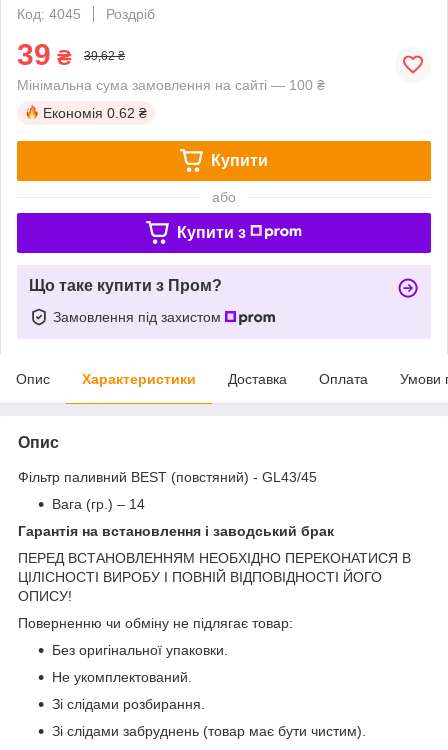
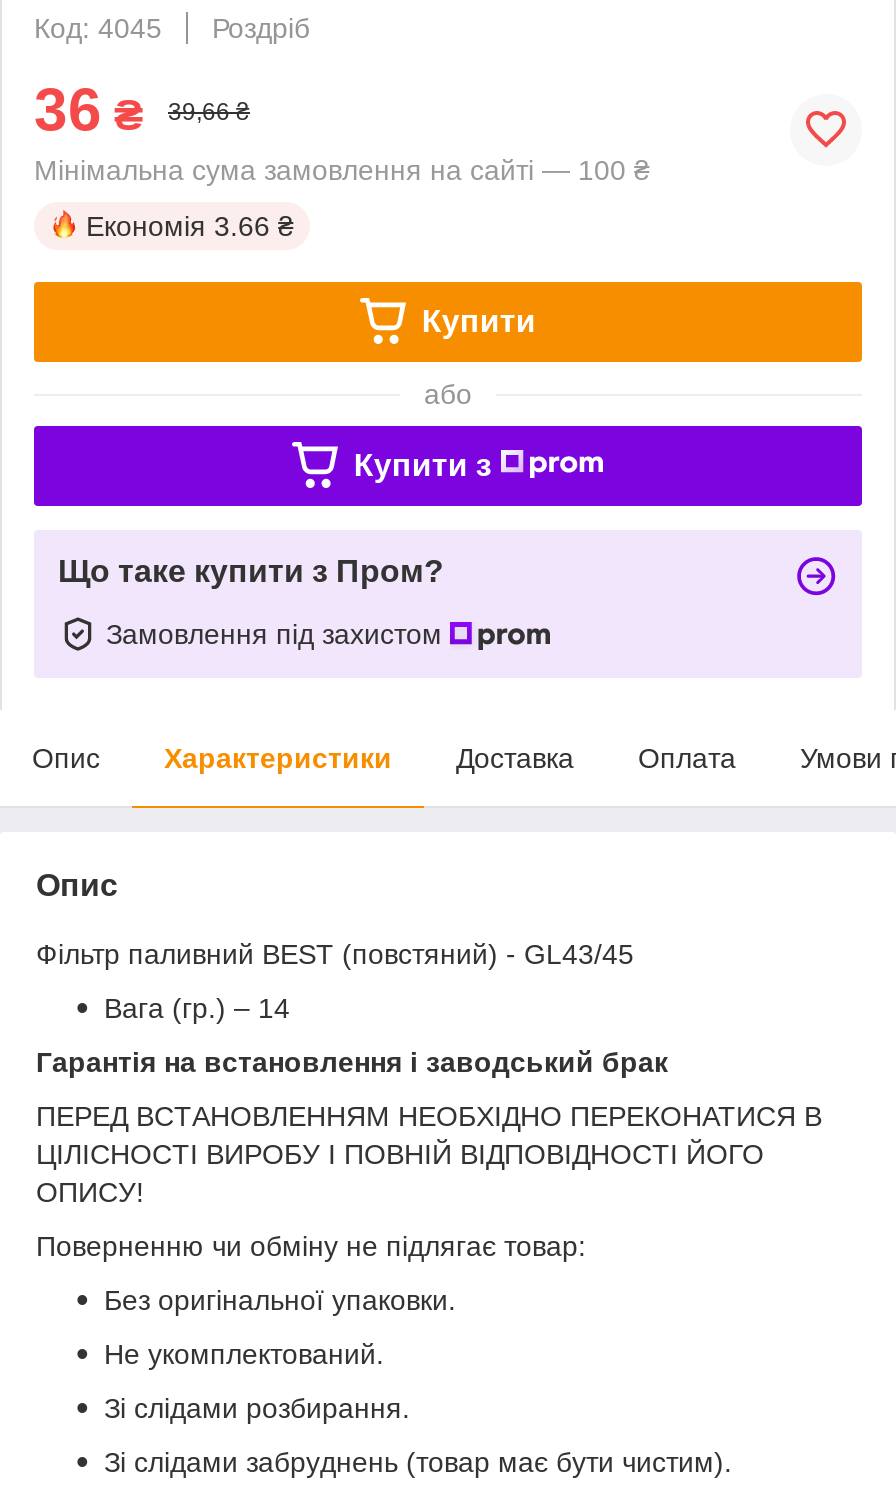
[17,38,72,71] 39 ₴ -> [34,76,144,142] 36 ₴
[84,49,125,63] 39,62 ₴ -> [168,98,250,126] 39,66 ₴
[43,105,147,121] Економія 0.62 ₴ -> [86,210,294,242] Економія 3.66 ₴

